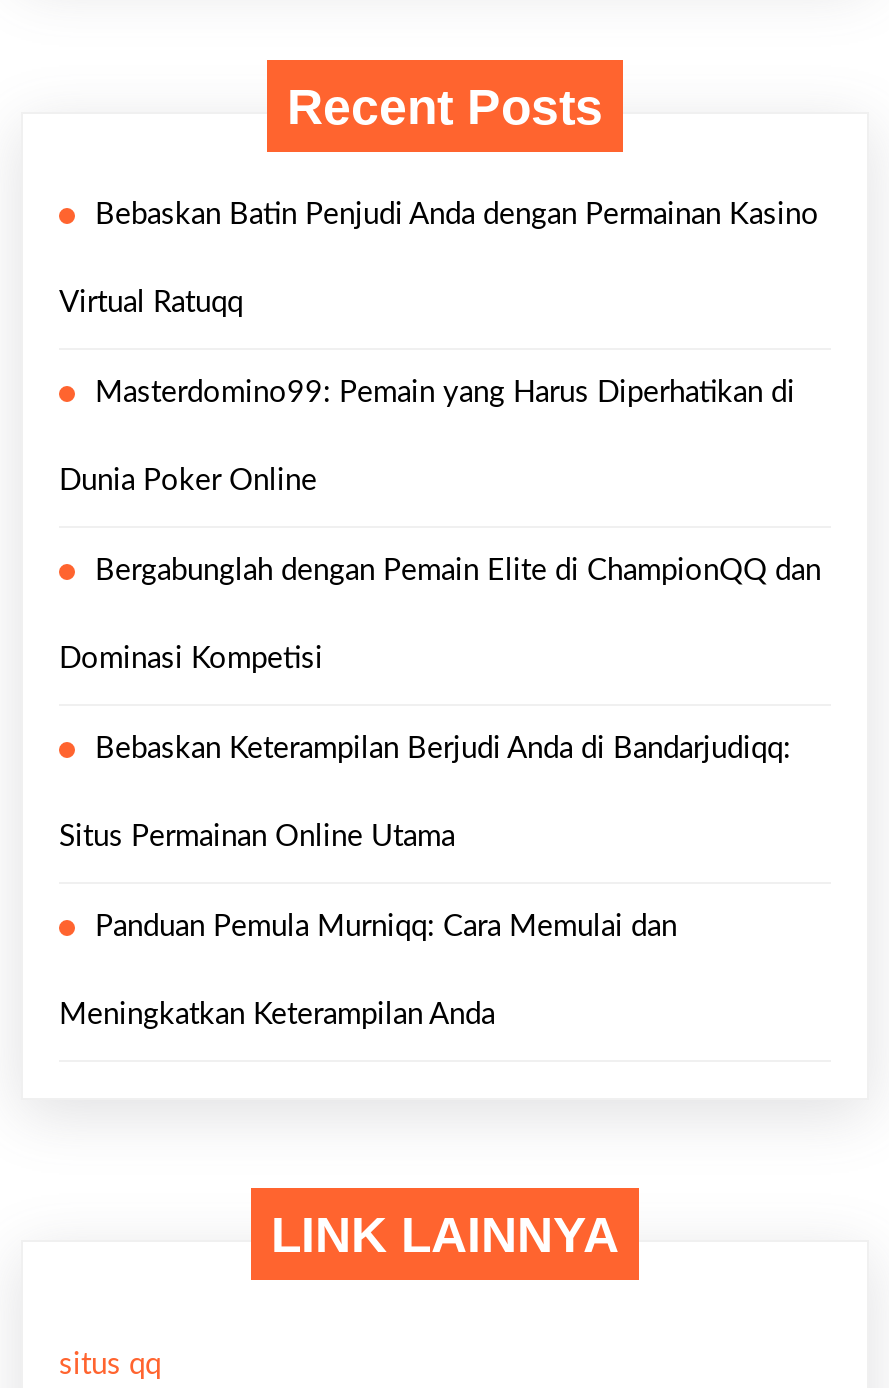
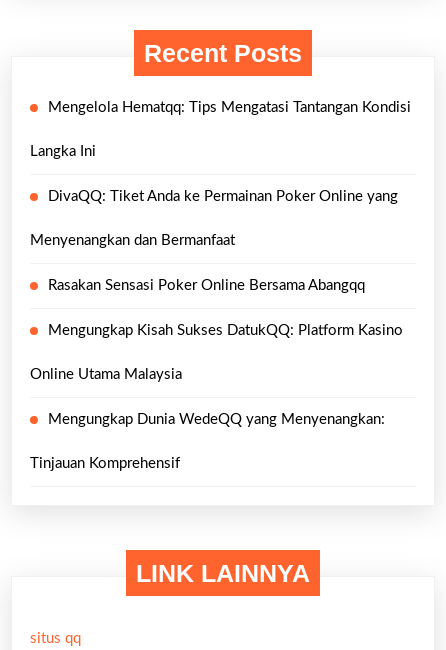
[59,200,821,1030] Bebaskan Batin Penjudi Anda dengan Permainan Kasino | Virtual Ratuqq | Masterdomino99: Pemain yang Harus Diperhatikan di | Dunia Poker Online | Bergabunglah dengan Pemain Elite di ChampionQQ dan | Dominasi Kompetisi | Bebaskan Keterampilan Berjudi Anda di Bandarjudiqq: | Situs Permainan Online Utama | Panduan Pemula Murniqq: Cara Memulai dan | Meningkatkan Keterampilan Anda -> [30,100,411,471] Mengelola Hematqq: Tips Mengatasi Tantangan Kondisi | Langka Ini | DivaQQ: Tiket Anda ke Permainan Poker Online yang | Menyenangkan dan Bermanfaat | Rasakan Sensasi Poker Online Bersama Abangqq | Mengungkap Kisah Sukses DatukQQ: Platform Kasino | Online Utama Malaysia | Mengungkap Dunia WedeQQ yang Menyenangkan: | Tinjauan Komprehensif

